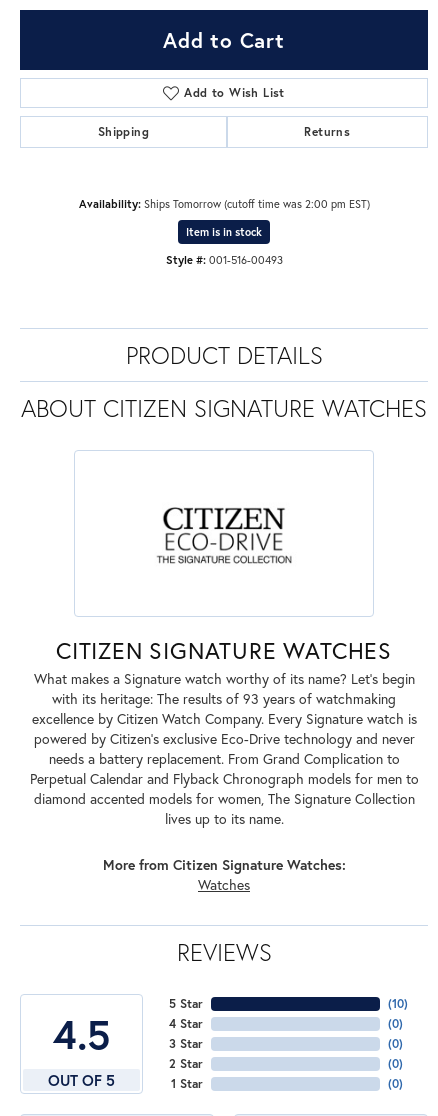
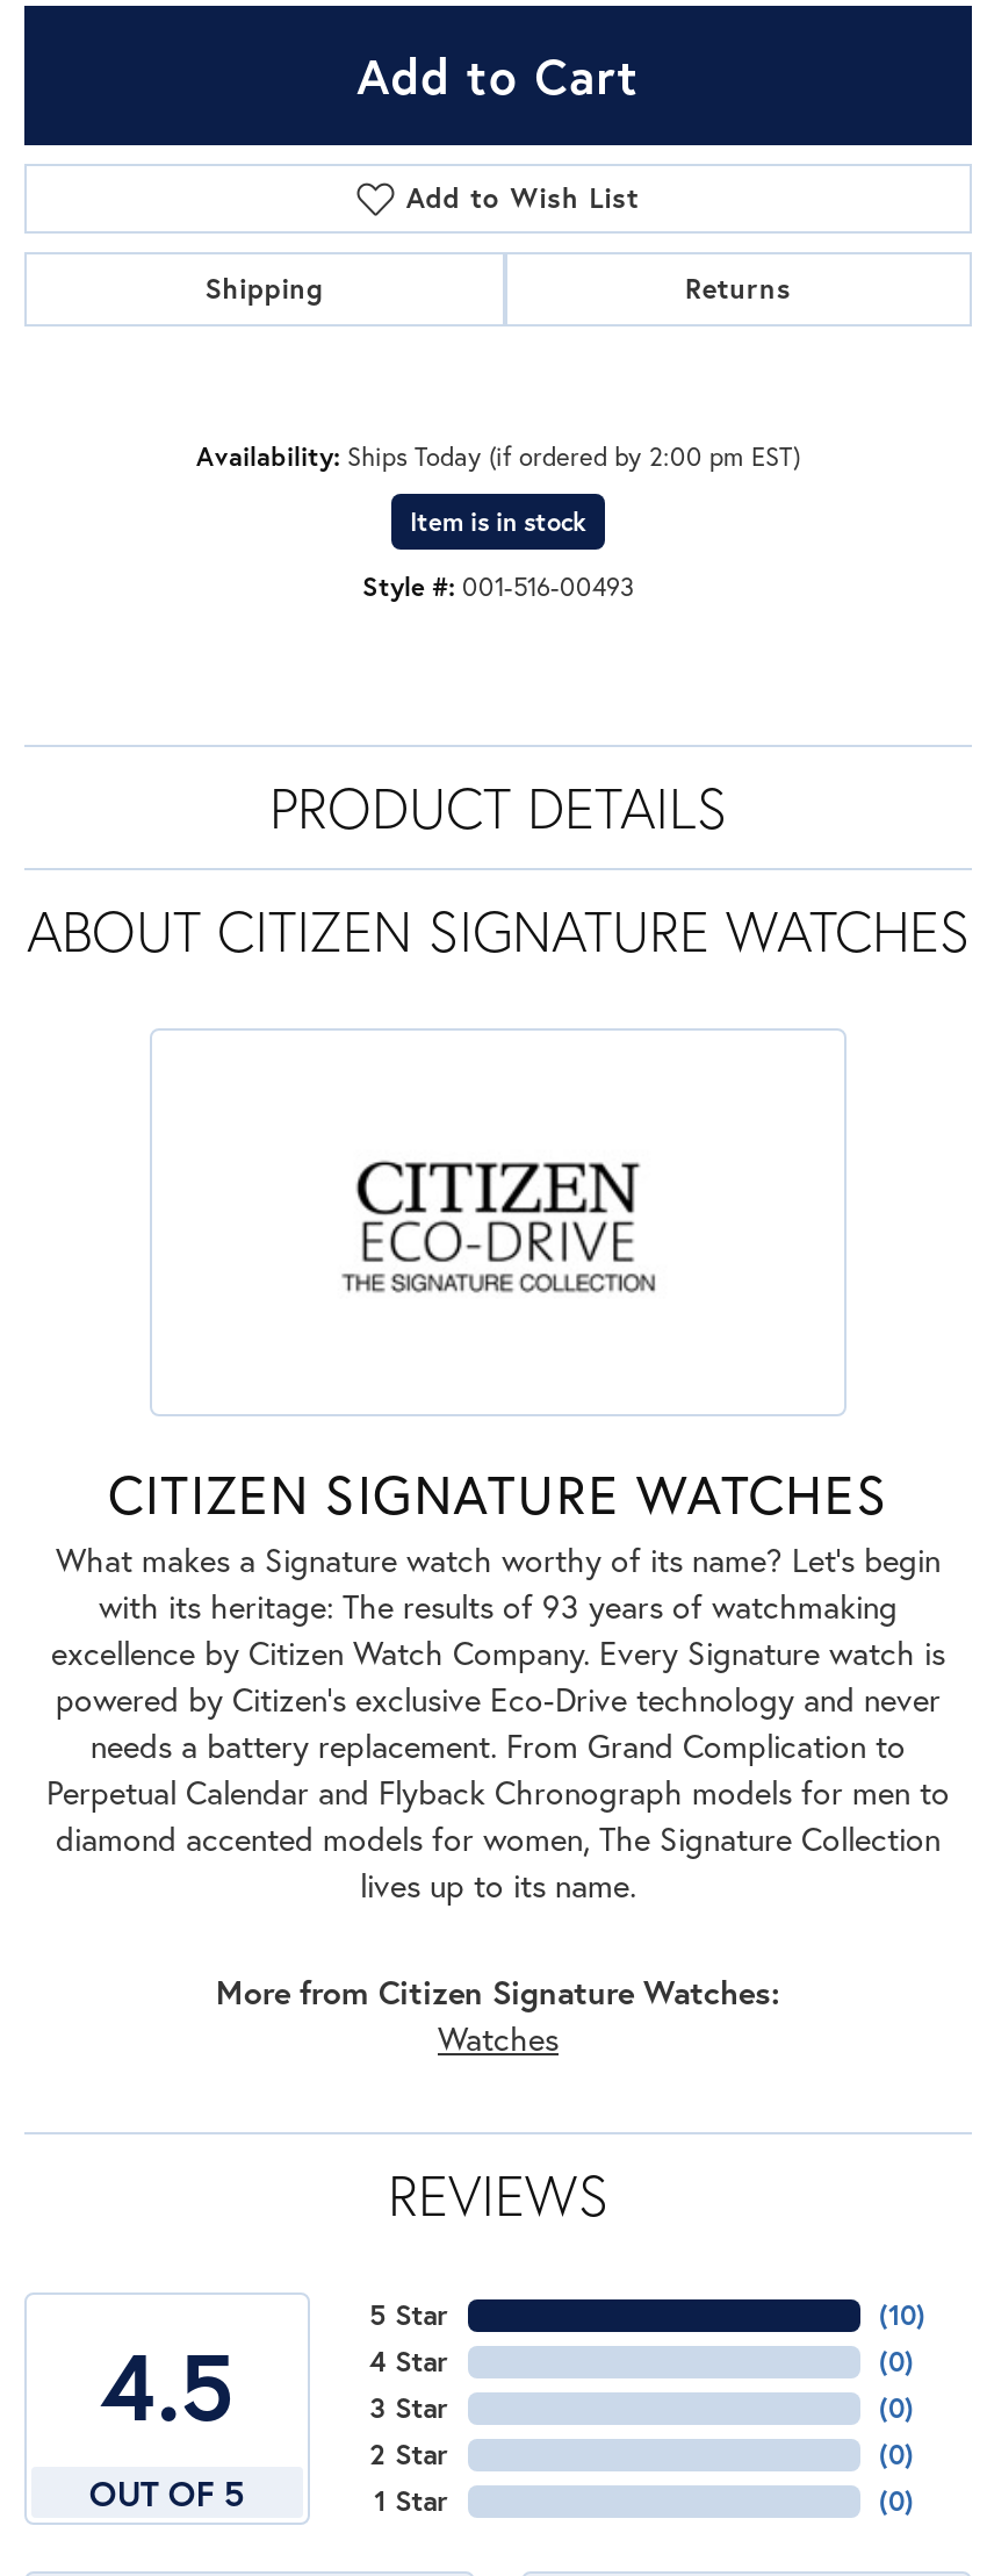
[78,196,369,211] Availability: Ships Tomorrow (cutoff time was 2:00 pm EST) -> [196,439,800,474] Availability: Ships Today (if ordered by 2:00 pm EST)

